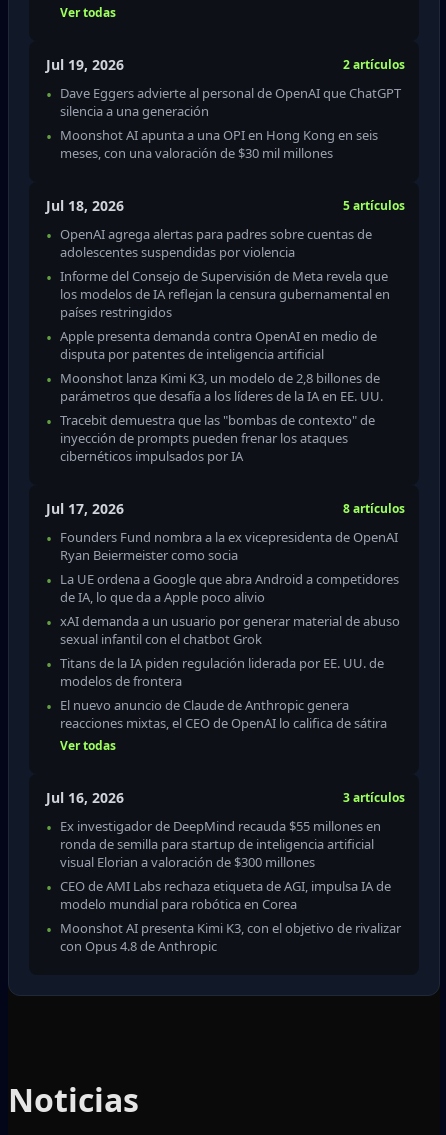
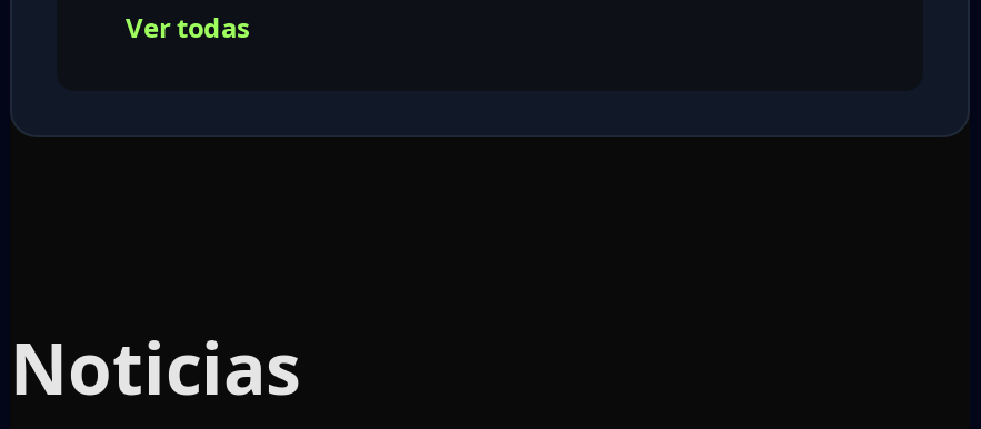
[46,55,405,955] Jul 19, 2026 | 2 artículos | Dave Eggers advierte al personal de OpenAI que ChatGPT | silencia a una generación | Moonshot AI apunta a una OPI en Hong Kong en seis | meses, con una valoración de $30 mil millones | Jul 18, 2026 | 5 artículos | OpenAI agrega alertas para padres sobre cuentas de | adolescentes suspendidas por violencia | Informe del Consejo de Supervisión de Meta revela que | los modelos de IA reflejan la censura gubernamental en | países restringidos | Apple presenta demanda contra OpenAI en medio de | disputa por patentes de inteligencia artificial | Moonshot lanza Kimi K3, un modelo de 2,8 billones de | parámetros que desafía a los líderes de la IA en EE. UU. | Tracebit demuestra que las "bombas de contexto" de | inyección de prompts pueden frenar los ataques | cibernéticos impulsados por IA | Jul 17, 2026 | 8 artículos | Founders Fund nombra a la ex vicepresidenta de OpenAI | Ryan Beiermeister como socia | La UE ordena a Google que abra Android a competidores | de IA, lo que da a Apple poco alivio | xAI demanda a un usuario por generar material de abuso | sexual infantil con el chatbot Grok | Titans de la IA piden regulación liderada por EE. UU. de | modelos de frontera | El nuevo anuncio de Claude de Anthropic genera | reacciones mixtas, el CEO de OpenAI lo califica de sátira | Ver todas | Jul 16, 2026 | 3 artículos | Ex investigador de DeepMind recauda $55 millones en | ronda de semilla para startup de inteligencia artificial | visual Elorian a valoración de $300 millones | CEO de AMI Labs rechaza etiqueta de AGI, impulsa IA de | modelo mundial para robótica en Corea | Moonshot AI presenta Kimi K3, con el objetivo de rivalizar | con Opus 4.8 de Anthropic -> none

